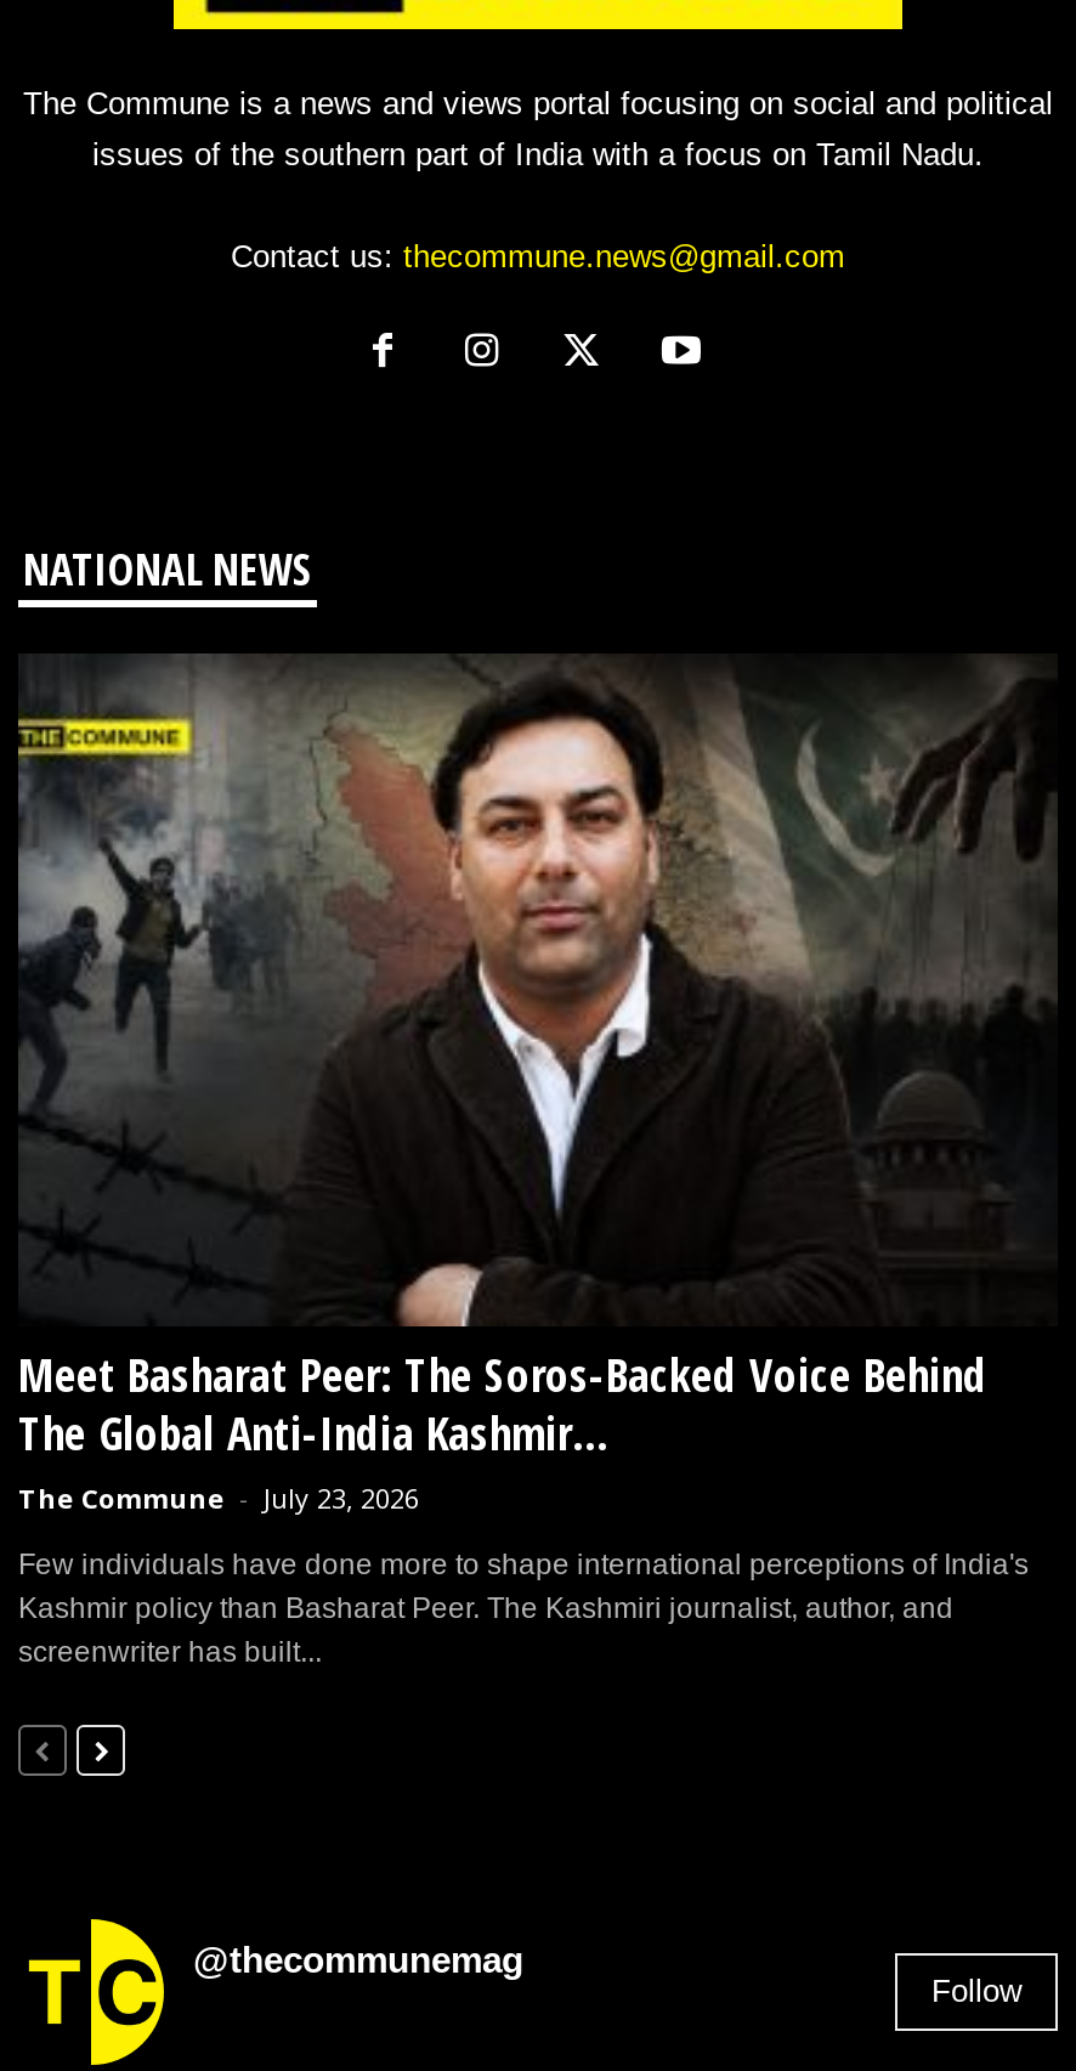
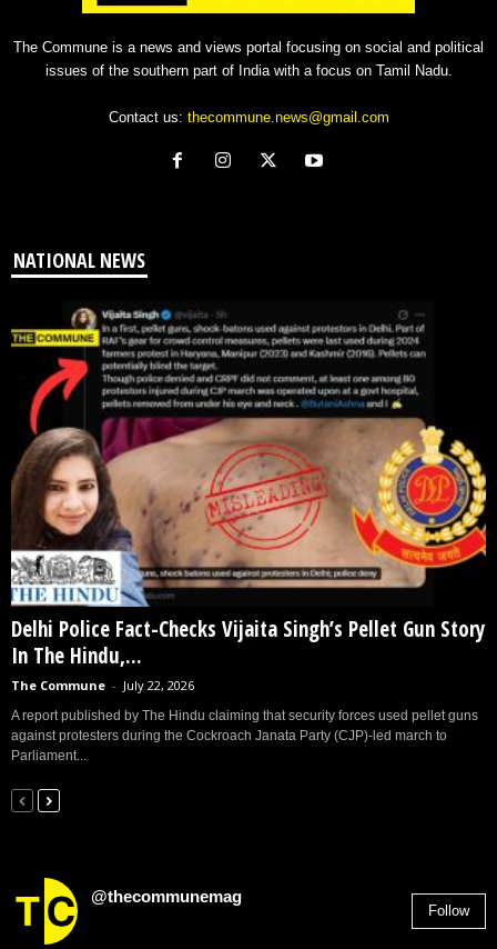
[16,653,1058,1516] [image] | Meet Basharat Peer: The Soros-Backed Voice Behind | The Global Anti-India Kashmir... | The Commune - July 23, 2026 -> [10,300,487,694] [image] | Delhi Police Fact-Checks Vijaita Singh’s Pellet Gun Story | In The Hindu,... | The Commune - July 22, 2026
[18,1548,1029,1669] Few individuals have done more to shape international perceptions of India's | Kashmir policy than Basharat Peer. The Kashmiri journalist, author, and | screenwriter has built... -> [11,708,478,764] A report published by The Hindu claiming that security forces used pellet guns | against protesters during the Cockroach Janata Party (CJP)-led march to | Parliament...

